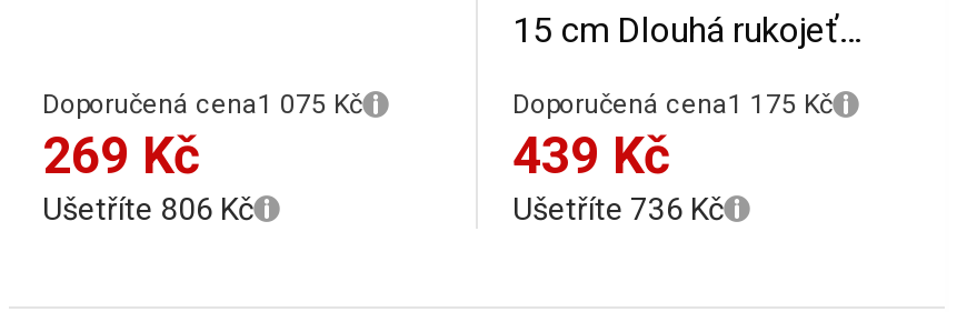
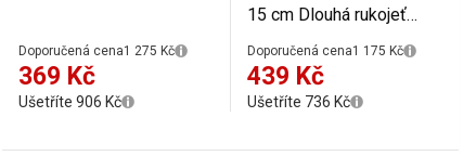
[42,89,362,120] Doporučená cena1 075 Kč -> [18,43,175,58] Doporučená cena1 275 Kč
[42,127,200,187] 269 Kč -> [18,62,95,91] 369 Kč
[42,191,253,227] Ušetříte 806 Kč -> [18,93,121,110] Ušetříte 906 Kč

